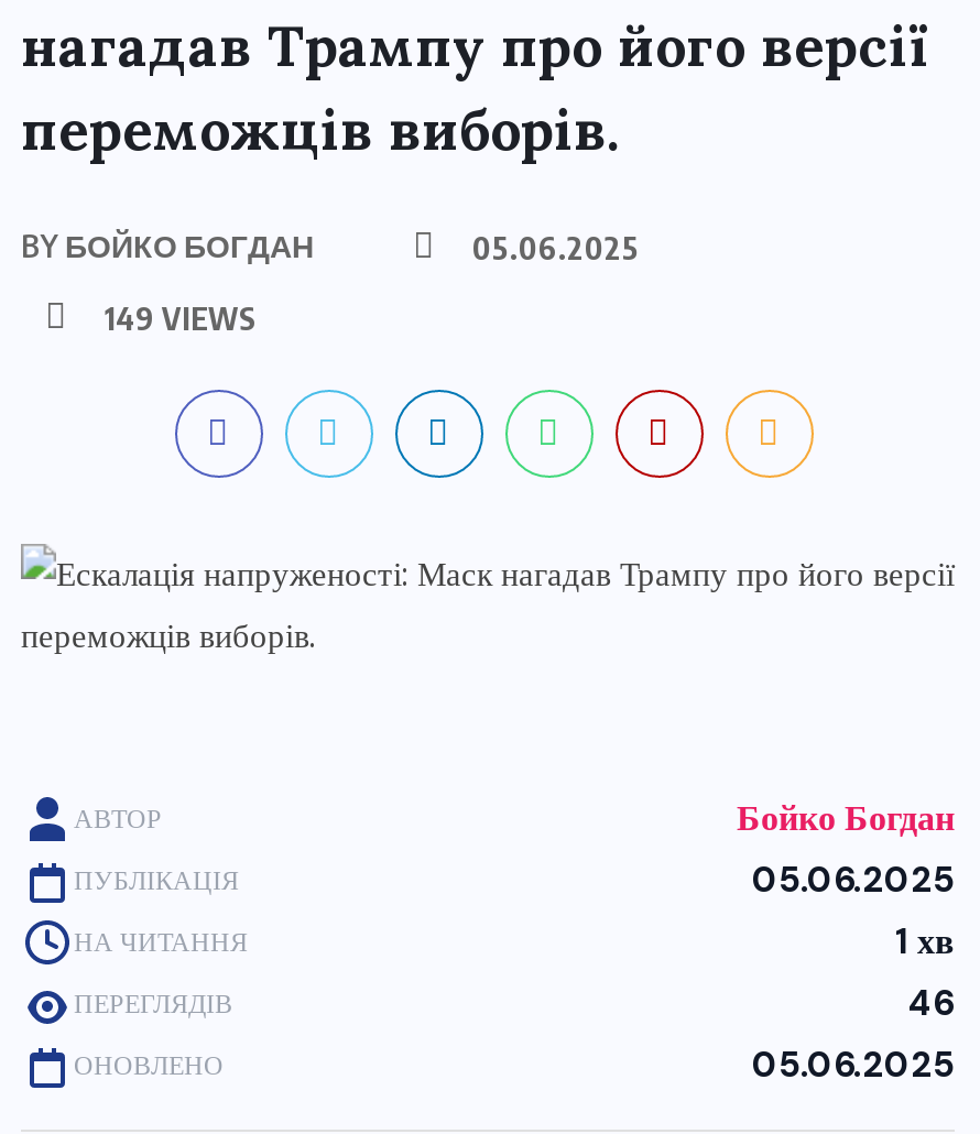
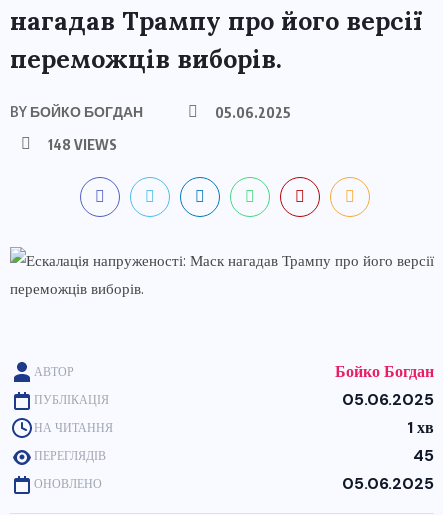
[98,298,257,336] 149 VIEWS -> [45,135,117,152] 148 VIEWS
[908,979,955,1025] 46 -> [413,444,434,465] 45

